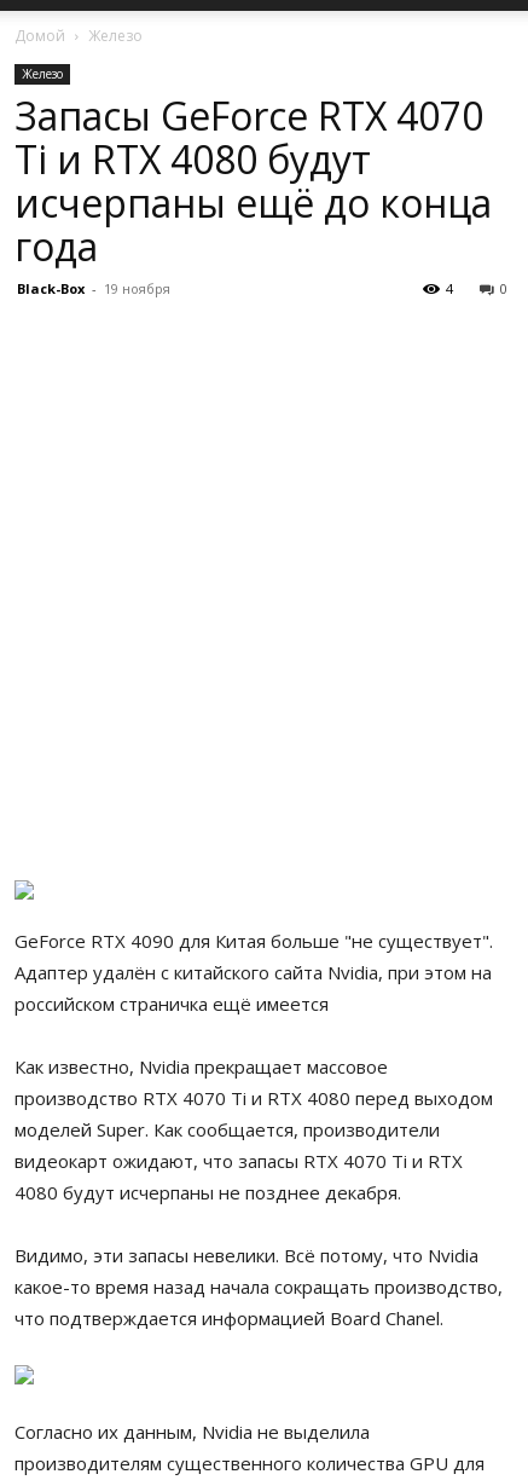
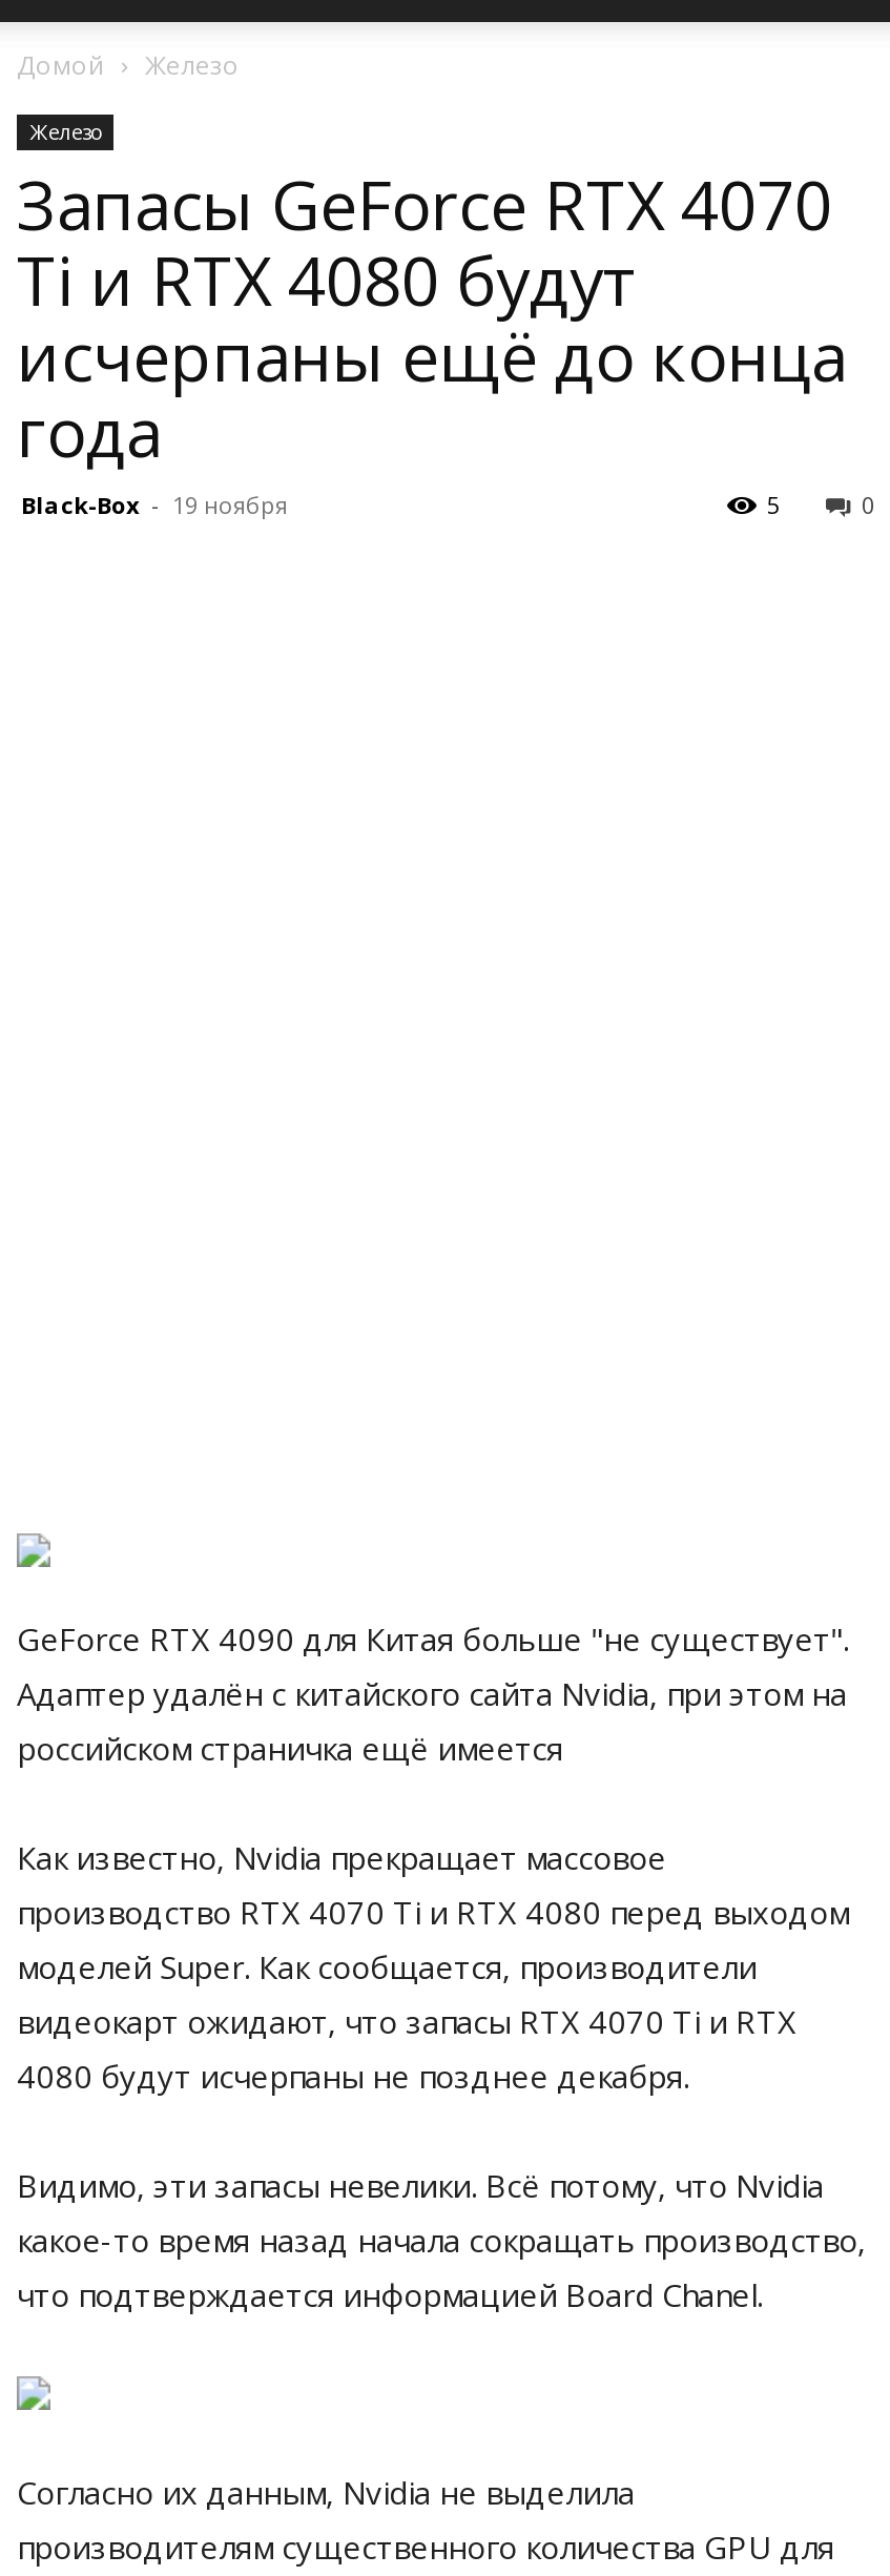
[446,279,453,297] 4 -> [767,489,780,520] 5

